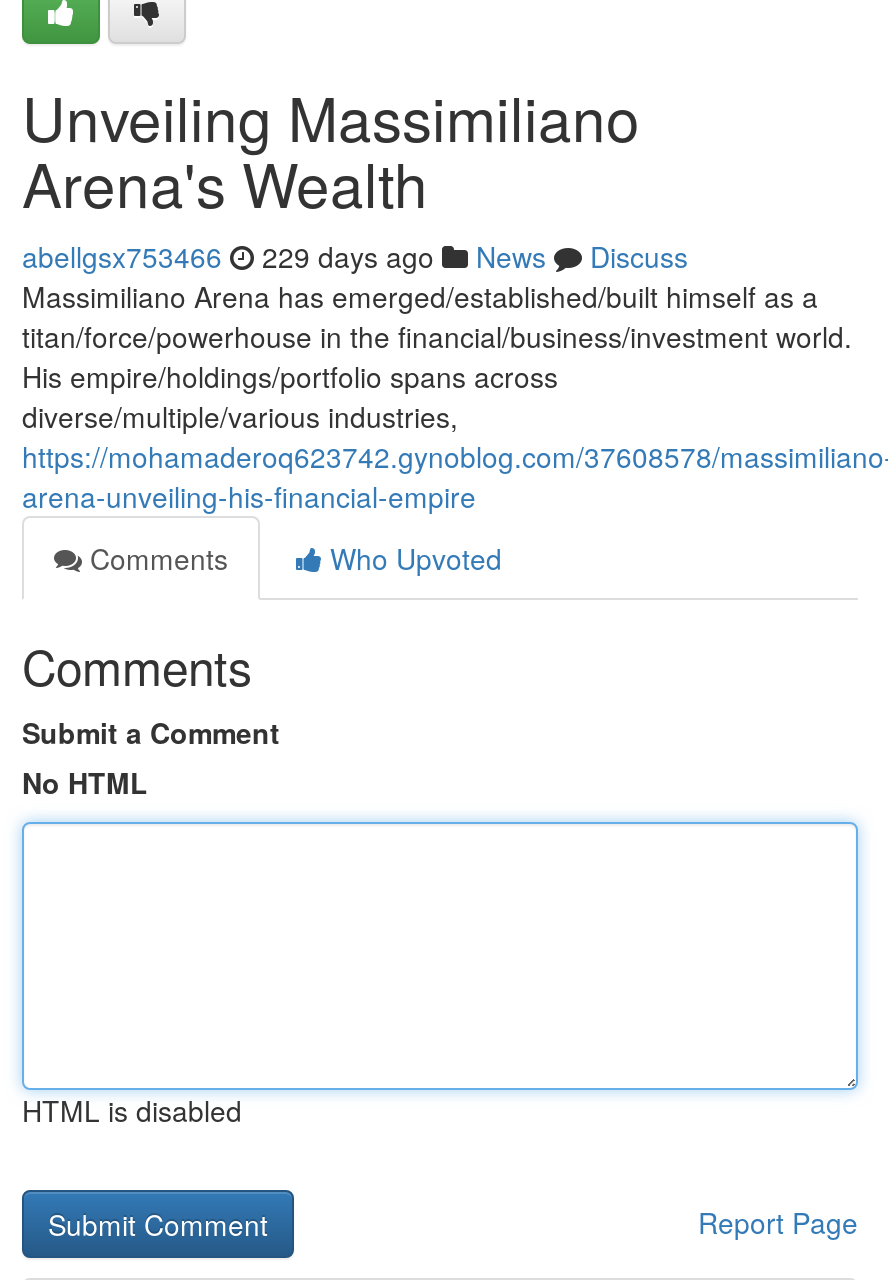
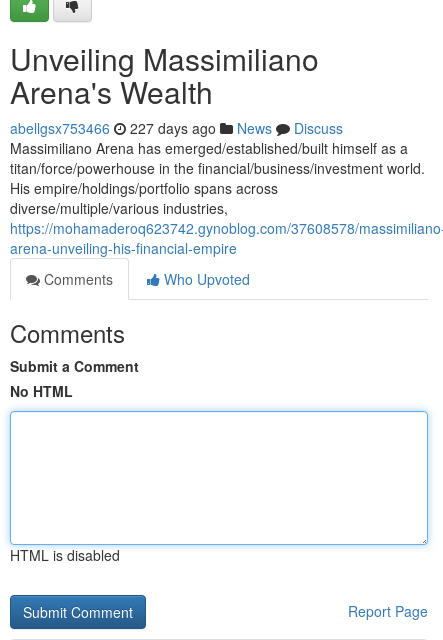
[22,236,688,276] abellgsx753466 229 days ago News Discuss -> [10,118,343,138] abellgsx753466 227 days ago News Discuss

